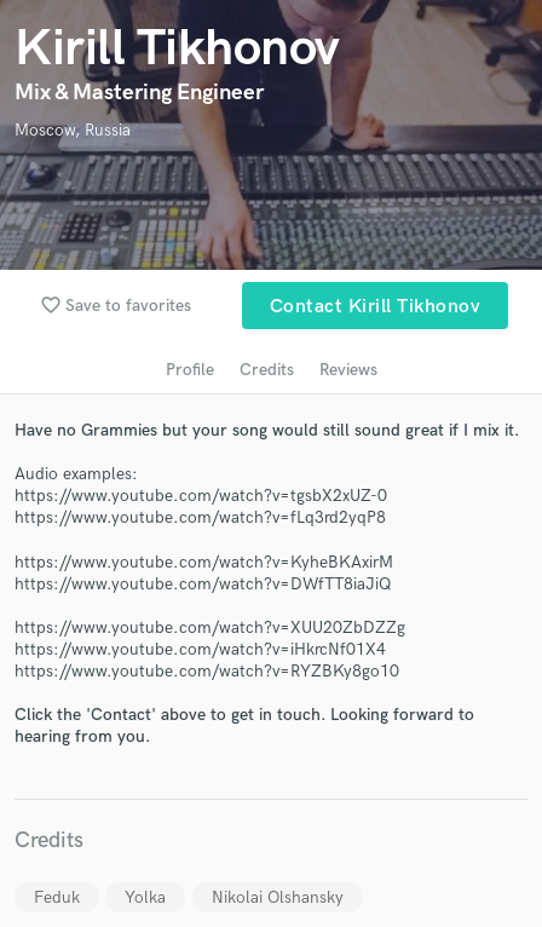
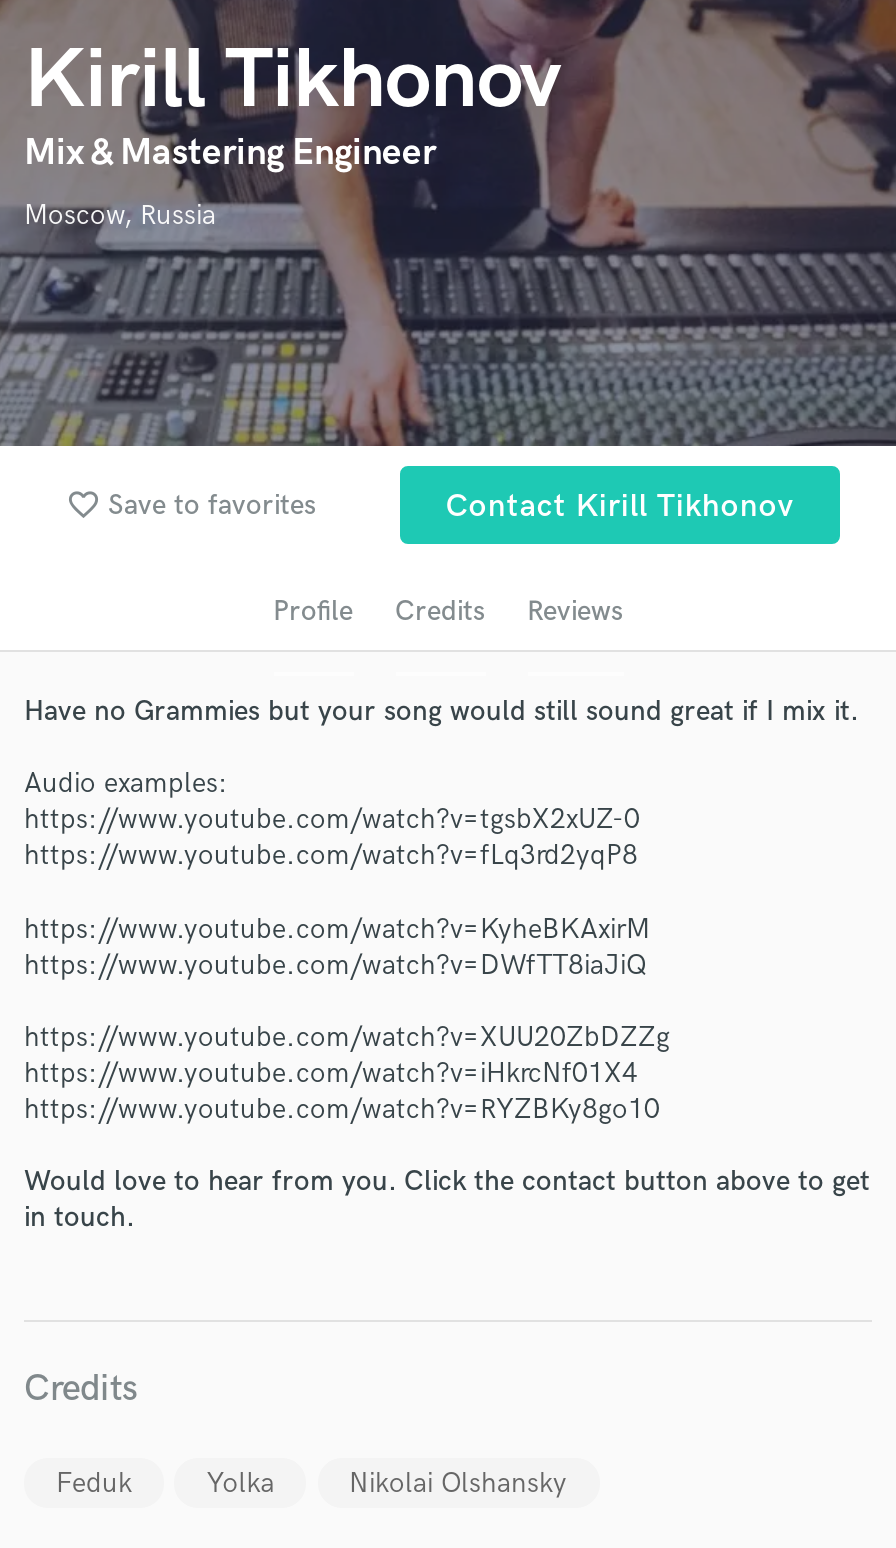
[15,705,474,747] Click the 'Contact' above to get in touch. Looking forward to | hearing from you. -> [24,1165,870,1235] Would love to hear from you. Click the contact button above to get | in touch.

